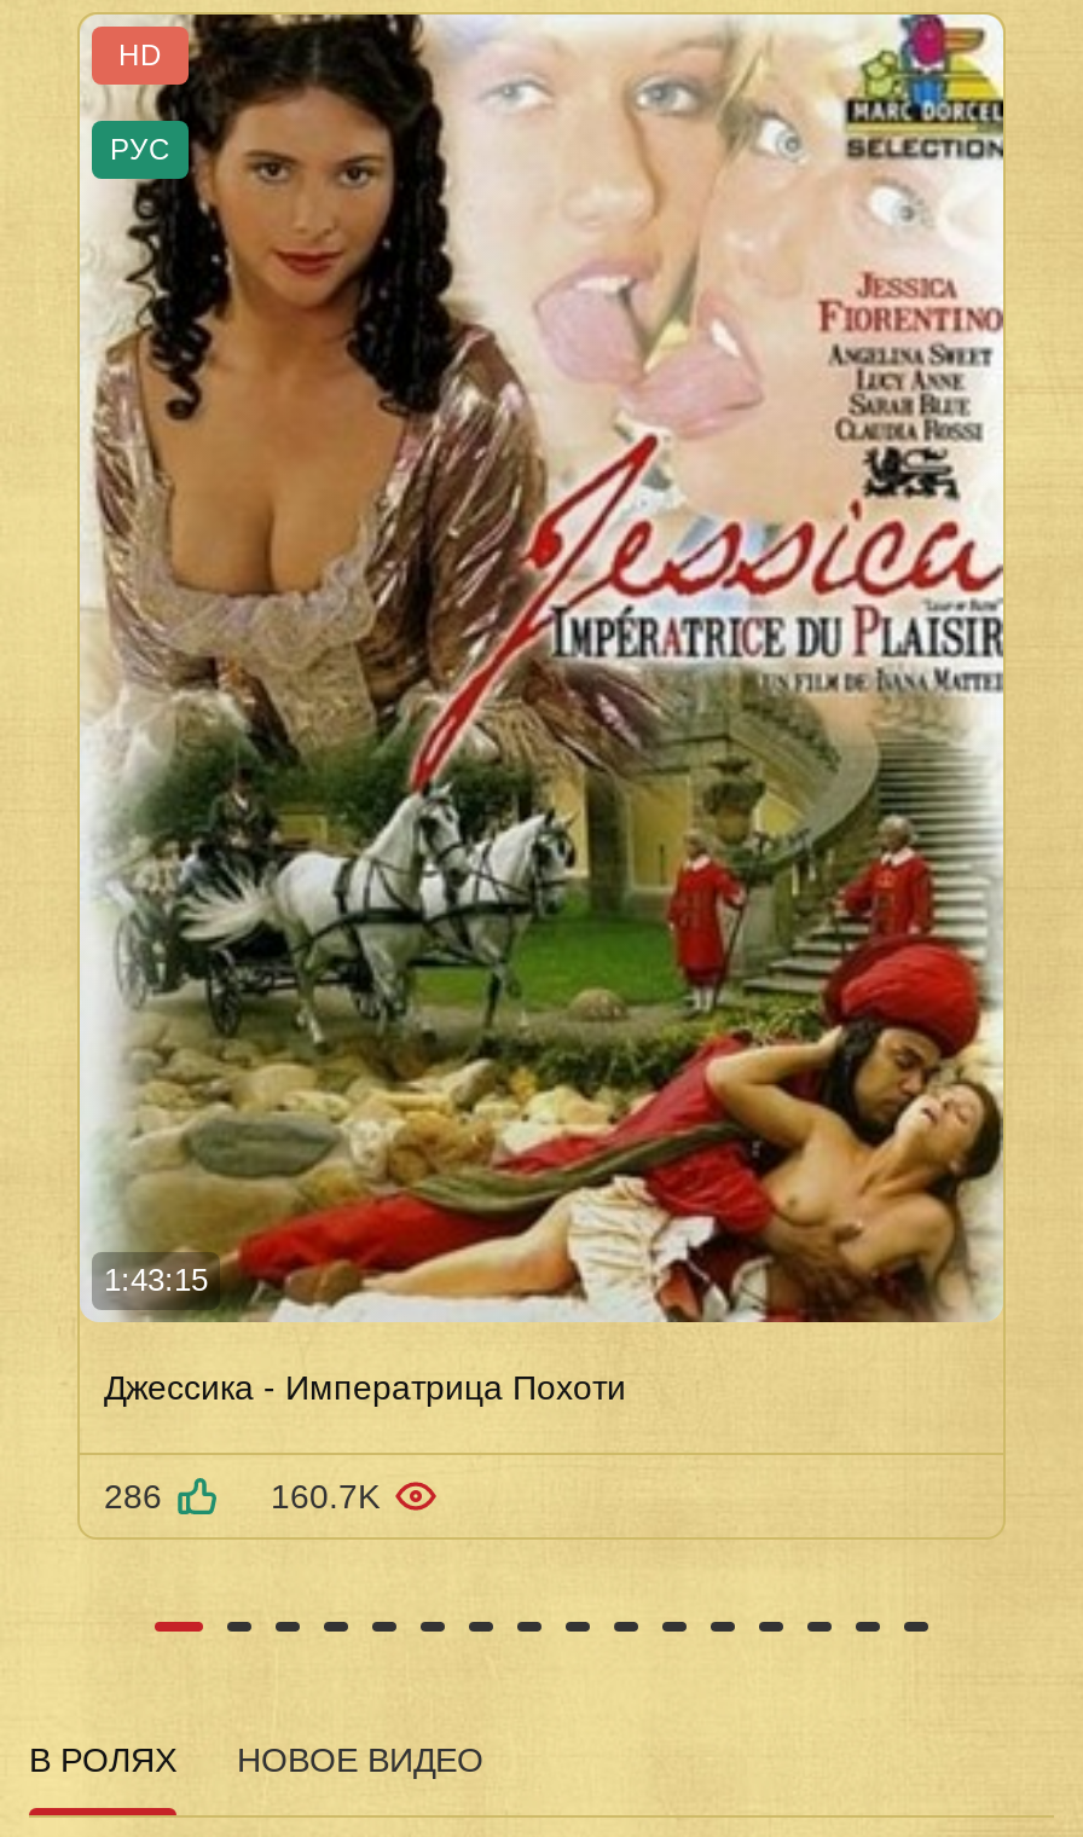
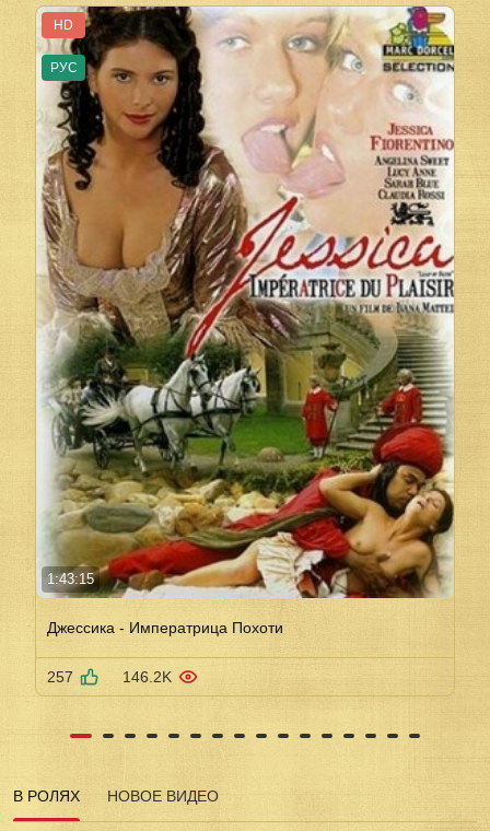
[104,1478,380,1516] 286 | 160.7K -> [47,669,172,686] 257 | 146.2K

